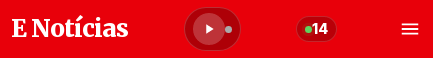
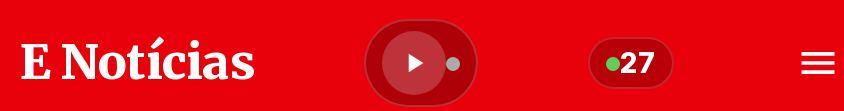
[312,20,328,37] 14 -> [620,45,656,79] 27

